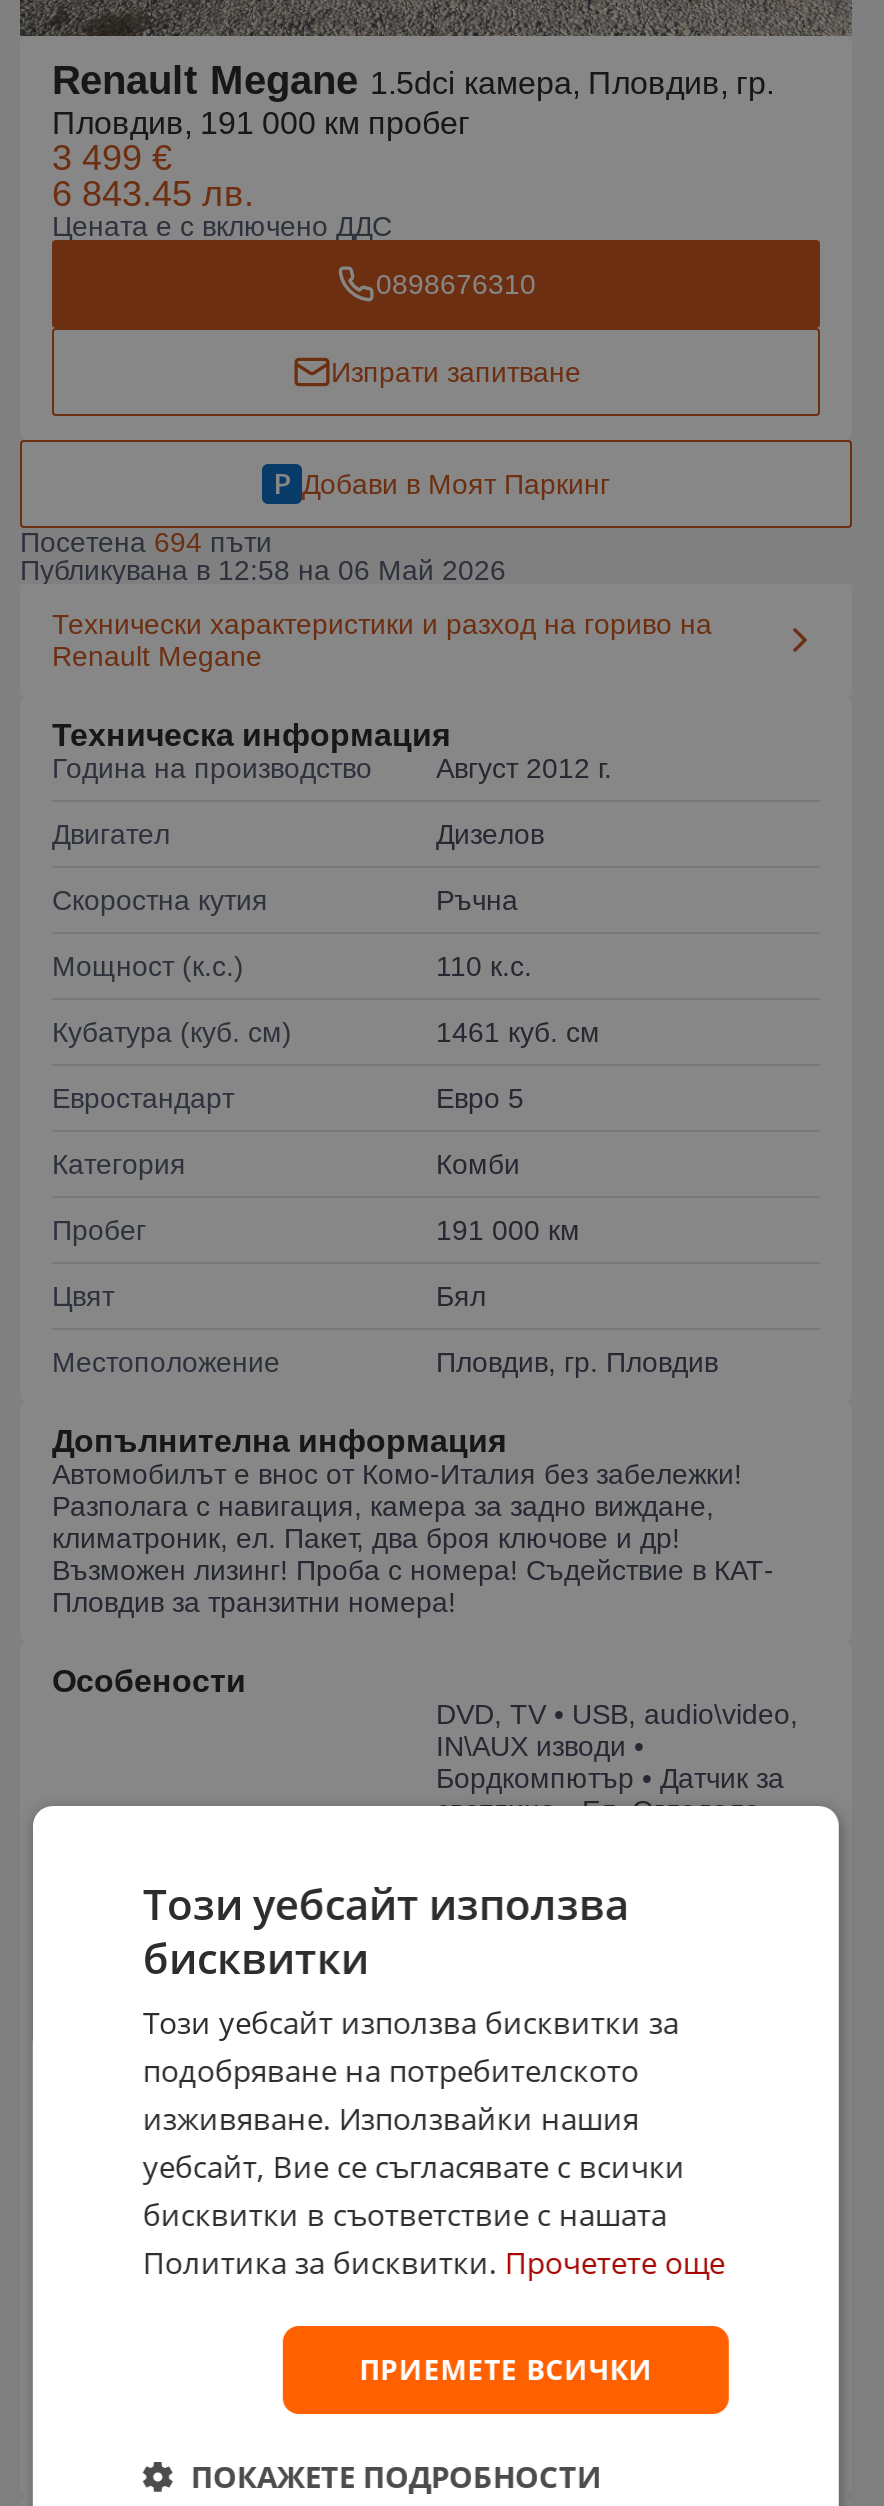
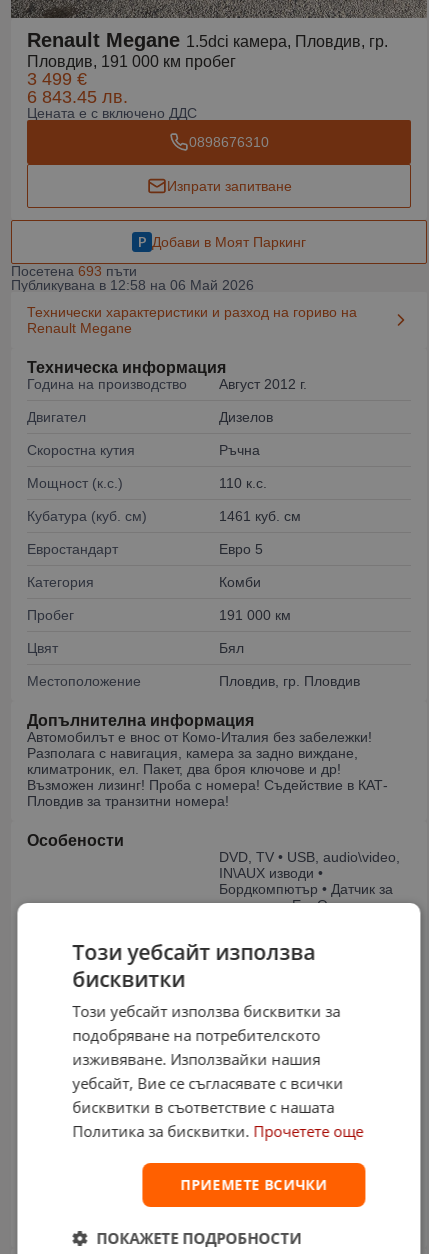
[20,526,272,558] Посетена694пъти -> [11,263,137,279] Посетена693пъти

